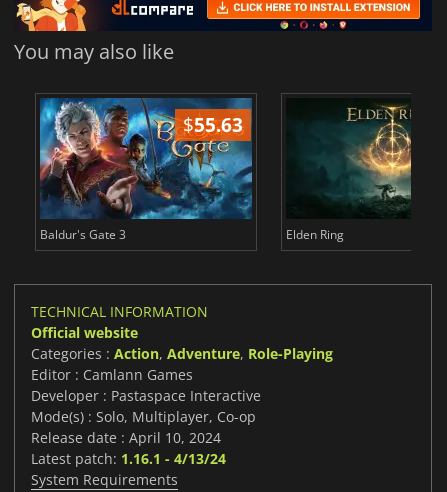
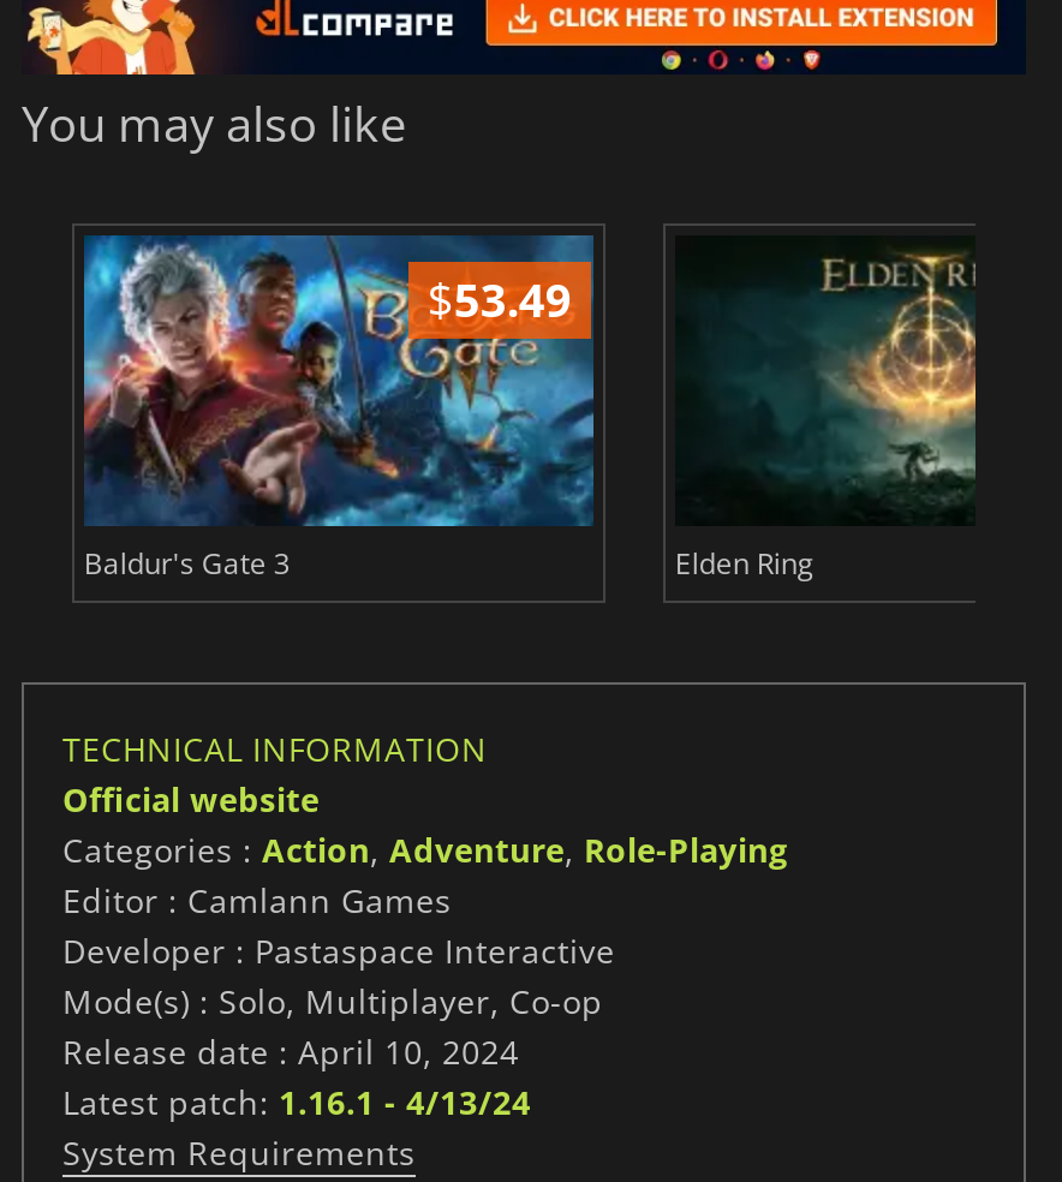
[183,111,243,138] $55.63 -> [427,267,572,332] $53.49

